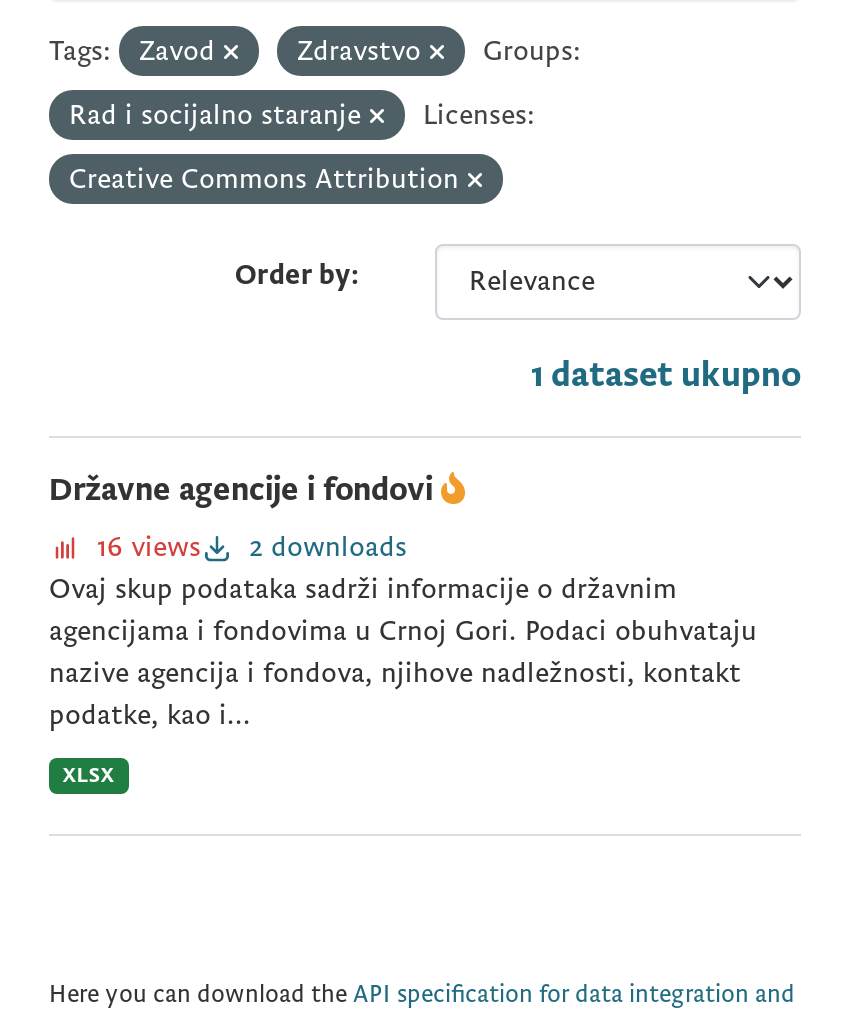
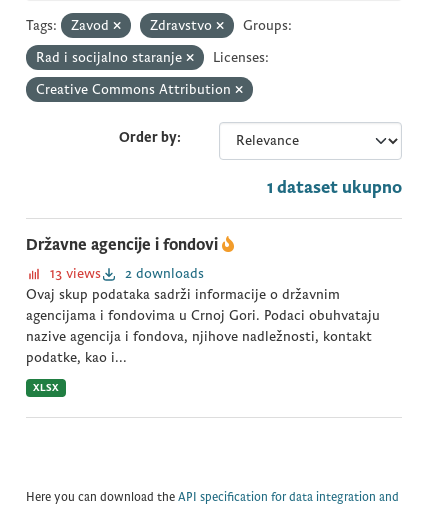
[97,530,407,564] 16 views 2 downloads -> [50,265,204,282] 13 views 2 downloads

